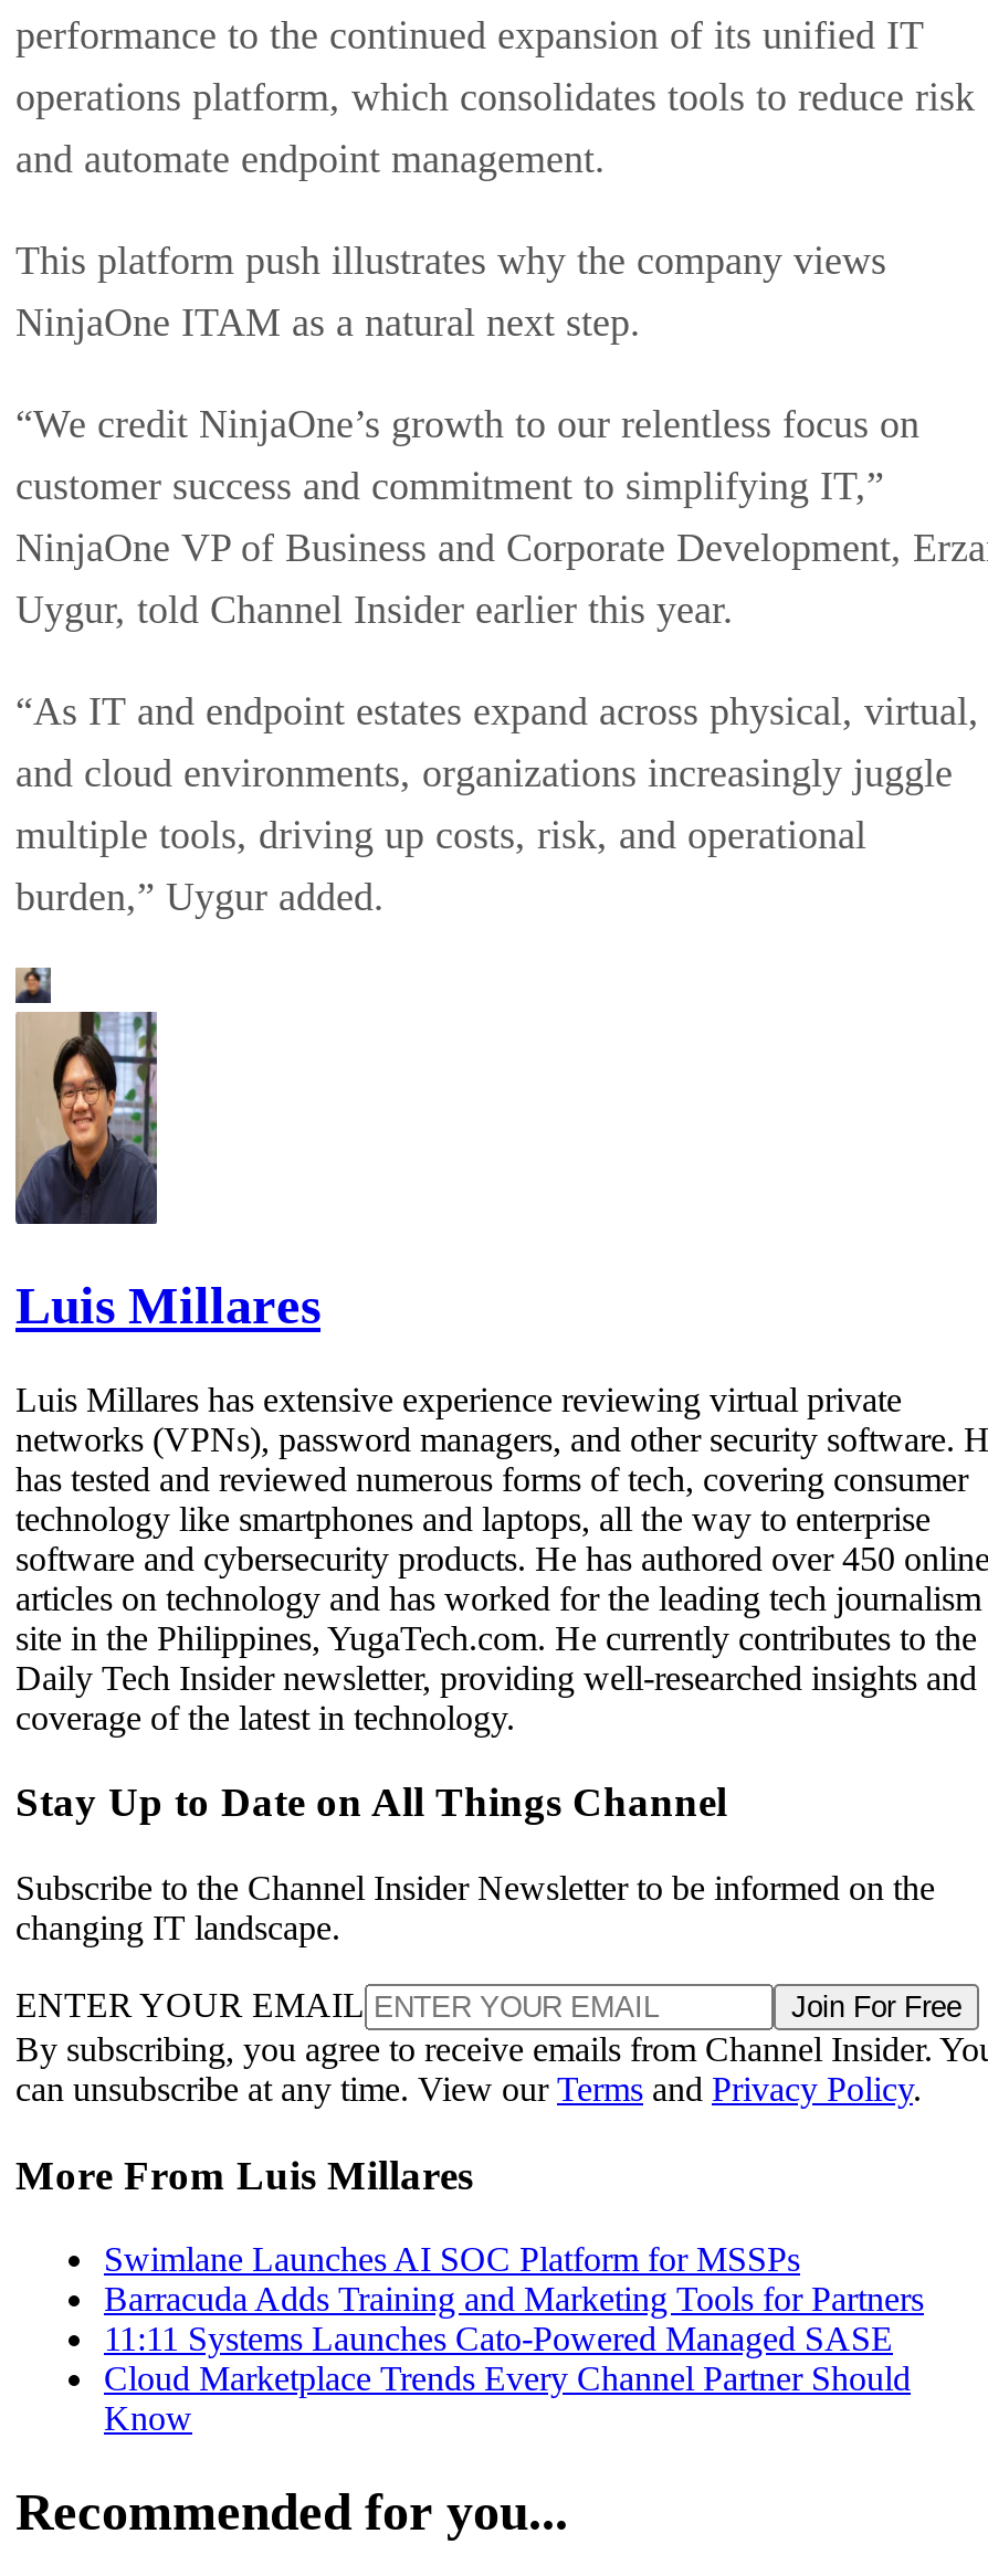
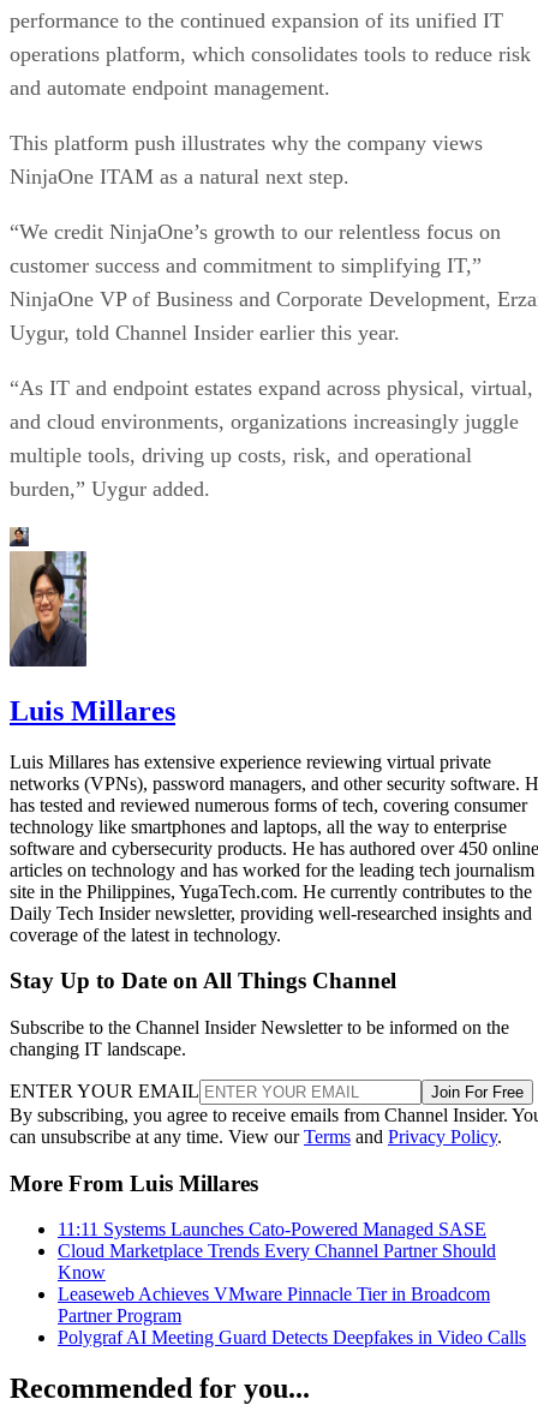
[104,2241,924,2318] Swimlane Launches AI SOC Platform for MSSPs | Barracuda Adds Training and Marketing Tools for Partners -> none
moved [104,2321,911,2438] -> [58,1219,496,1283]: 11:11 Systems Launches Cato-Powered Managed SASE | Cloud Marketplace Trends Every Channel Partner Should | Know
none -> [58,1284,526,1348] Leaseweb Achieves VMware Pinnacle Tier in Broadcom | Partner Program | Polygraf AI Meeting Guard Detects Deepfakes in Video Calls

